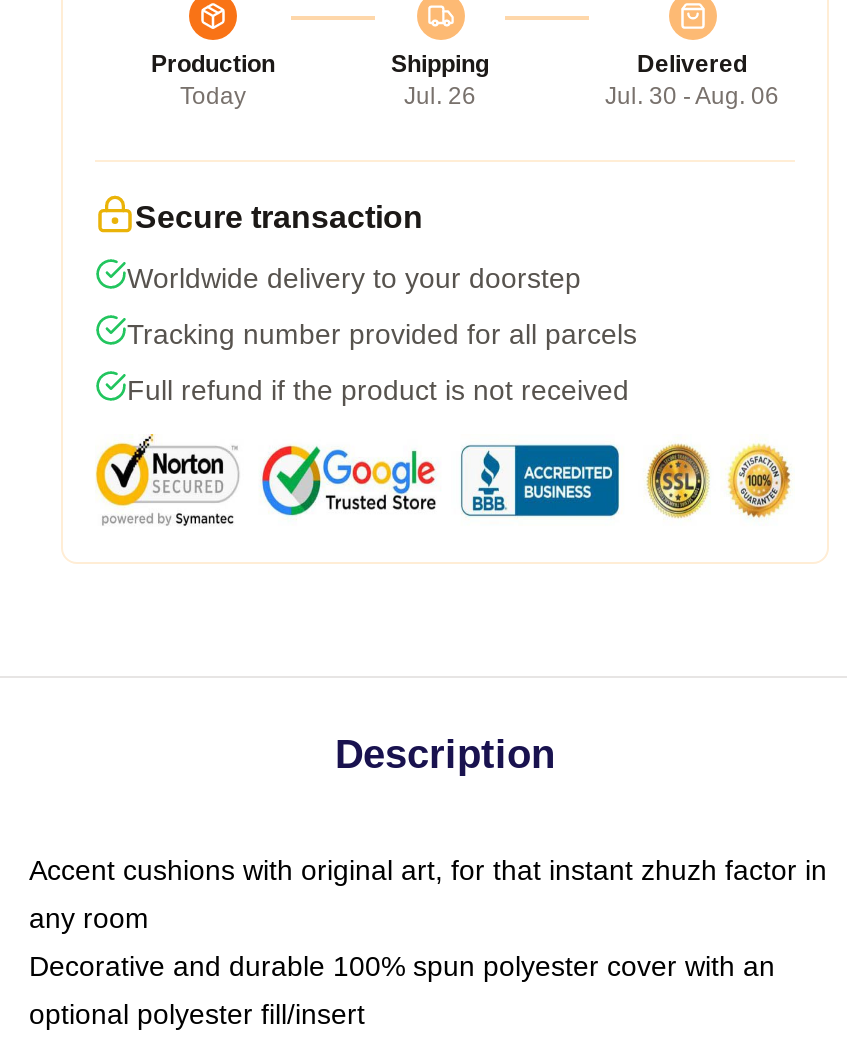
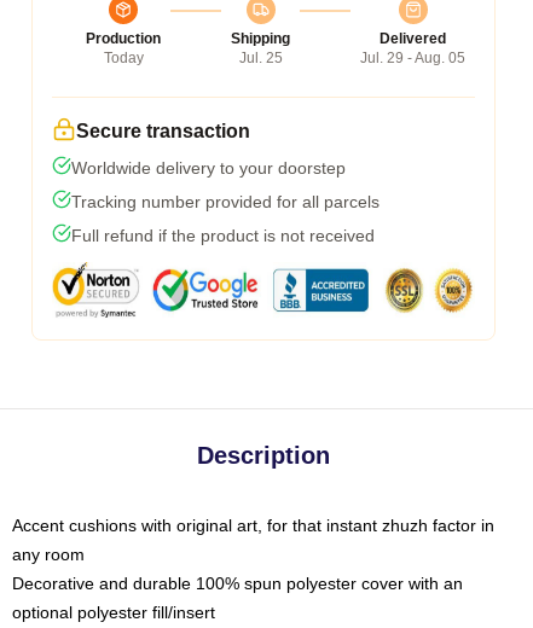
[404,81,476,109] Jul. 26 -> [239,49,282,66] Jul. 25
[605,81,779,109] Jul. 30 - Aug. 06 -> [360,49,465,66] Jul. 29 - Aug. 05

